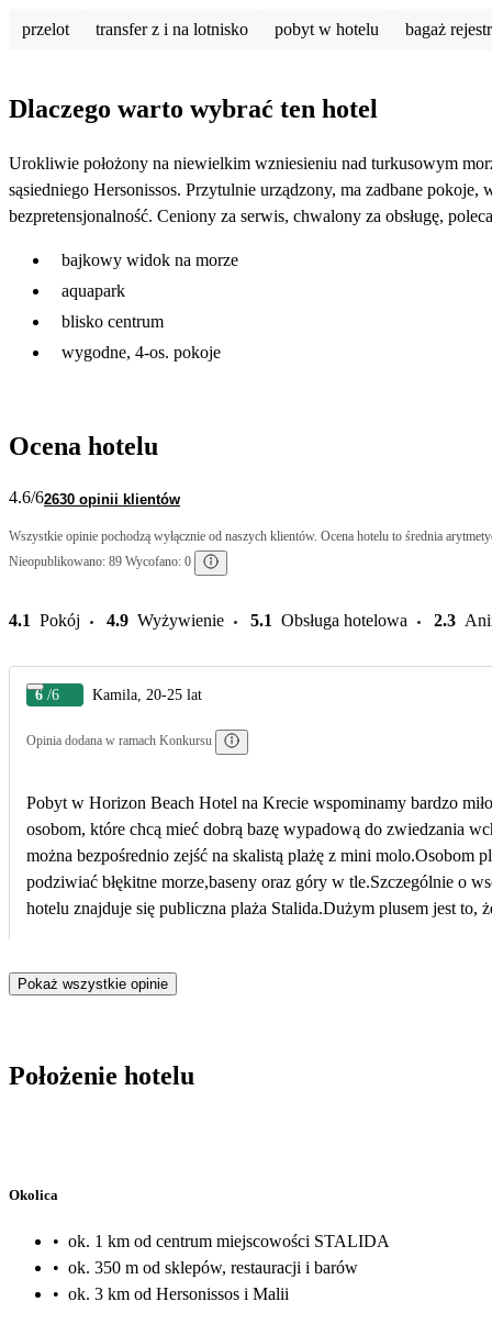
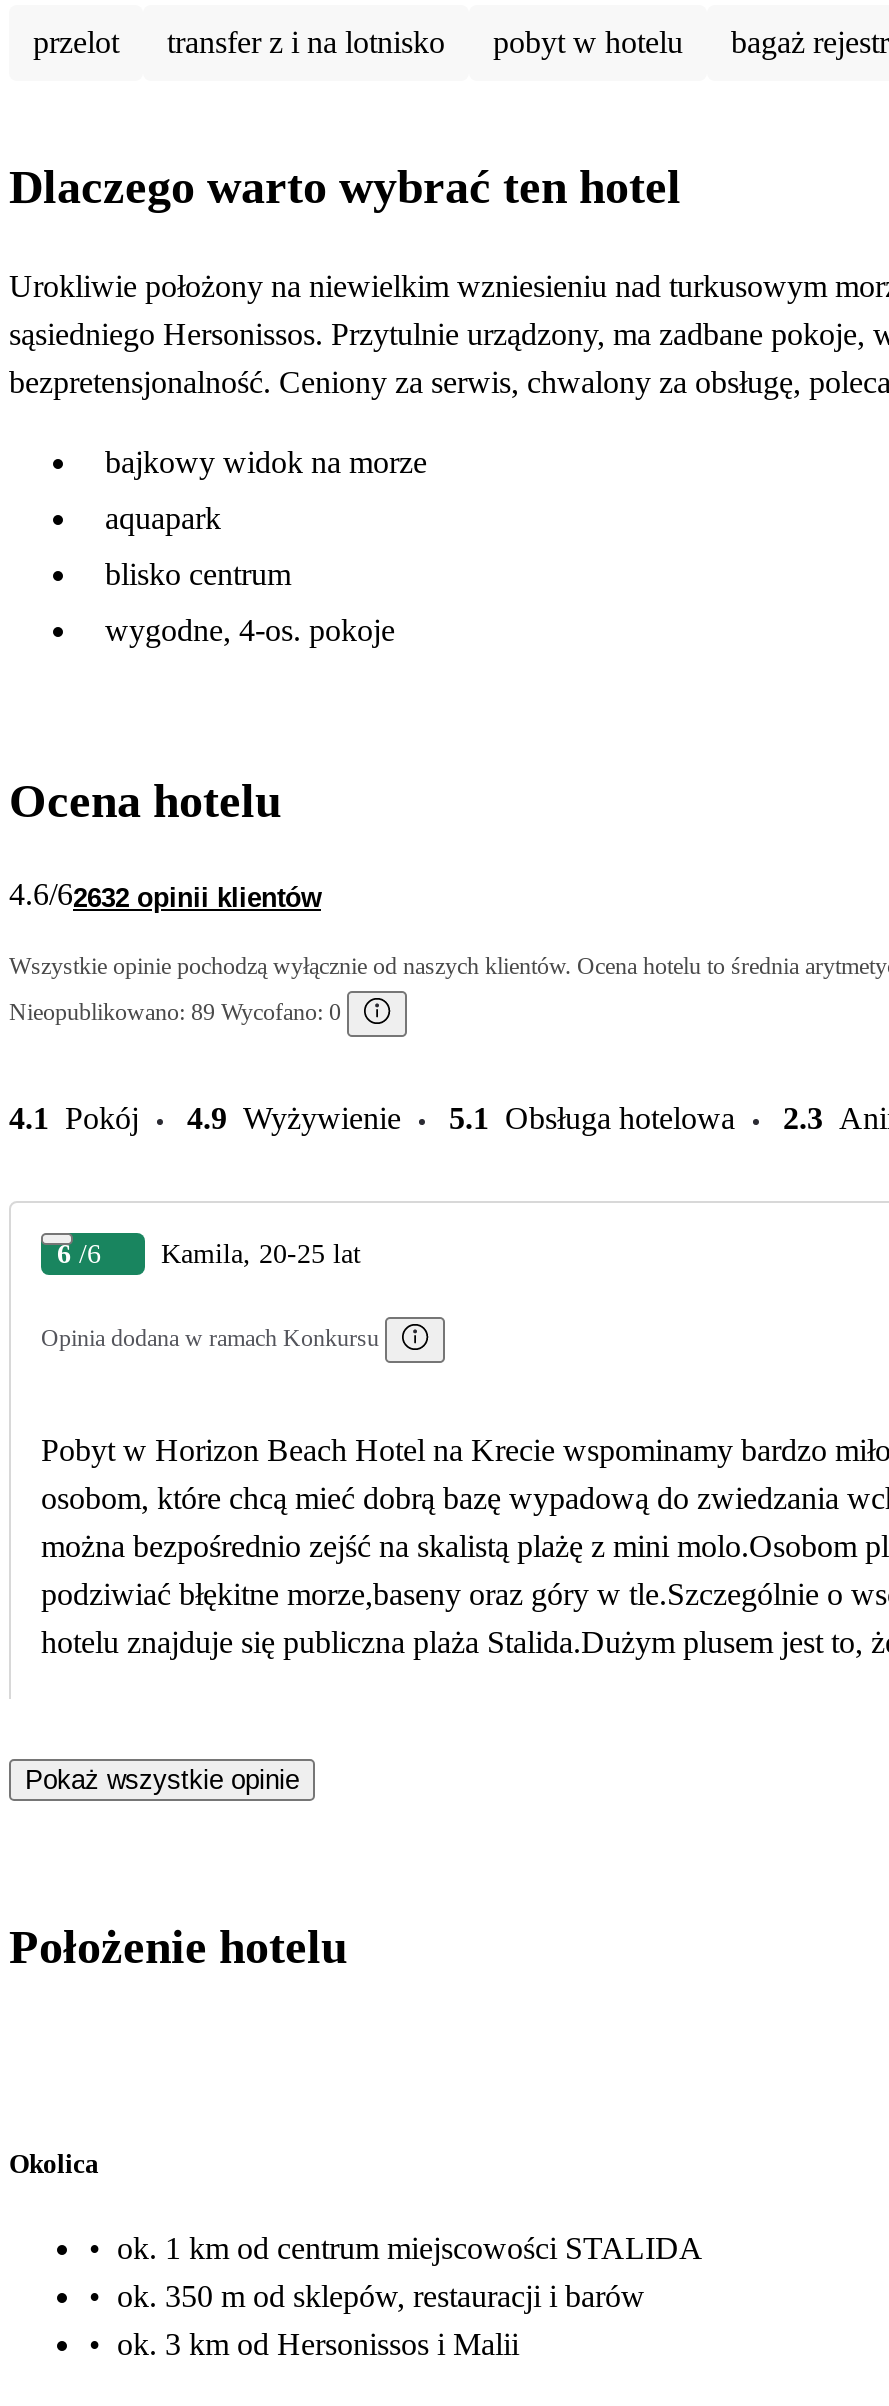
[9,488,180,508] 4.6/62630 opinii klientów -> [9,878,321,914] 4.6/62632 opinii klientów

